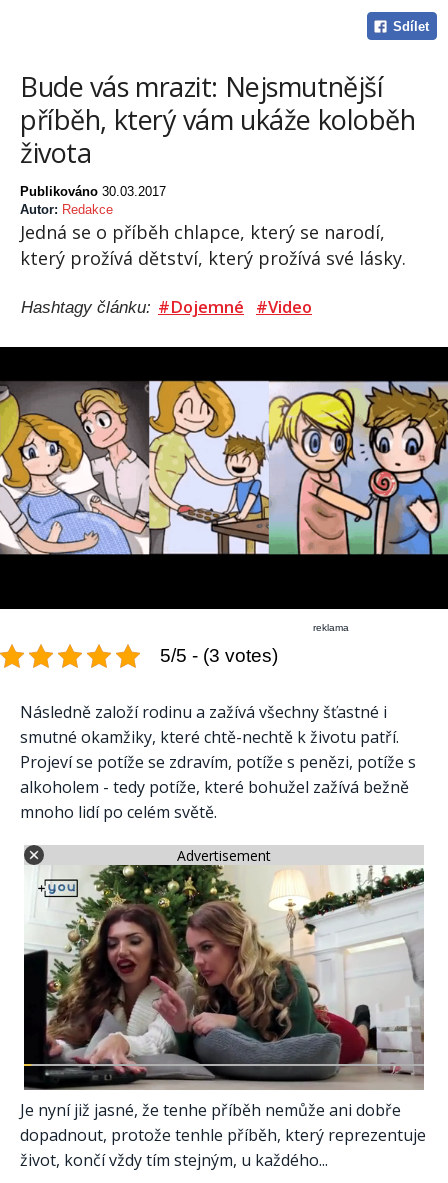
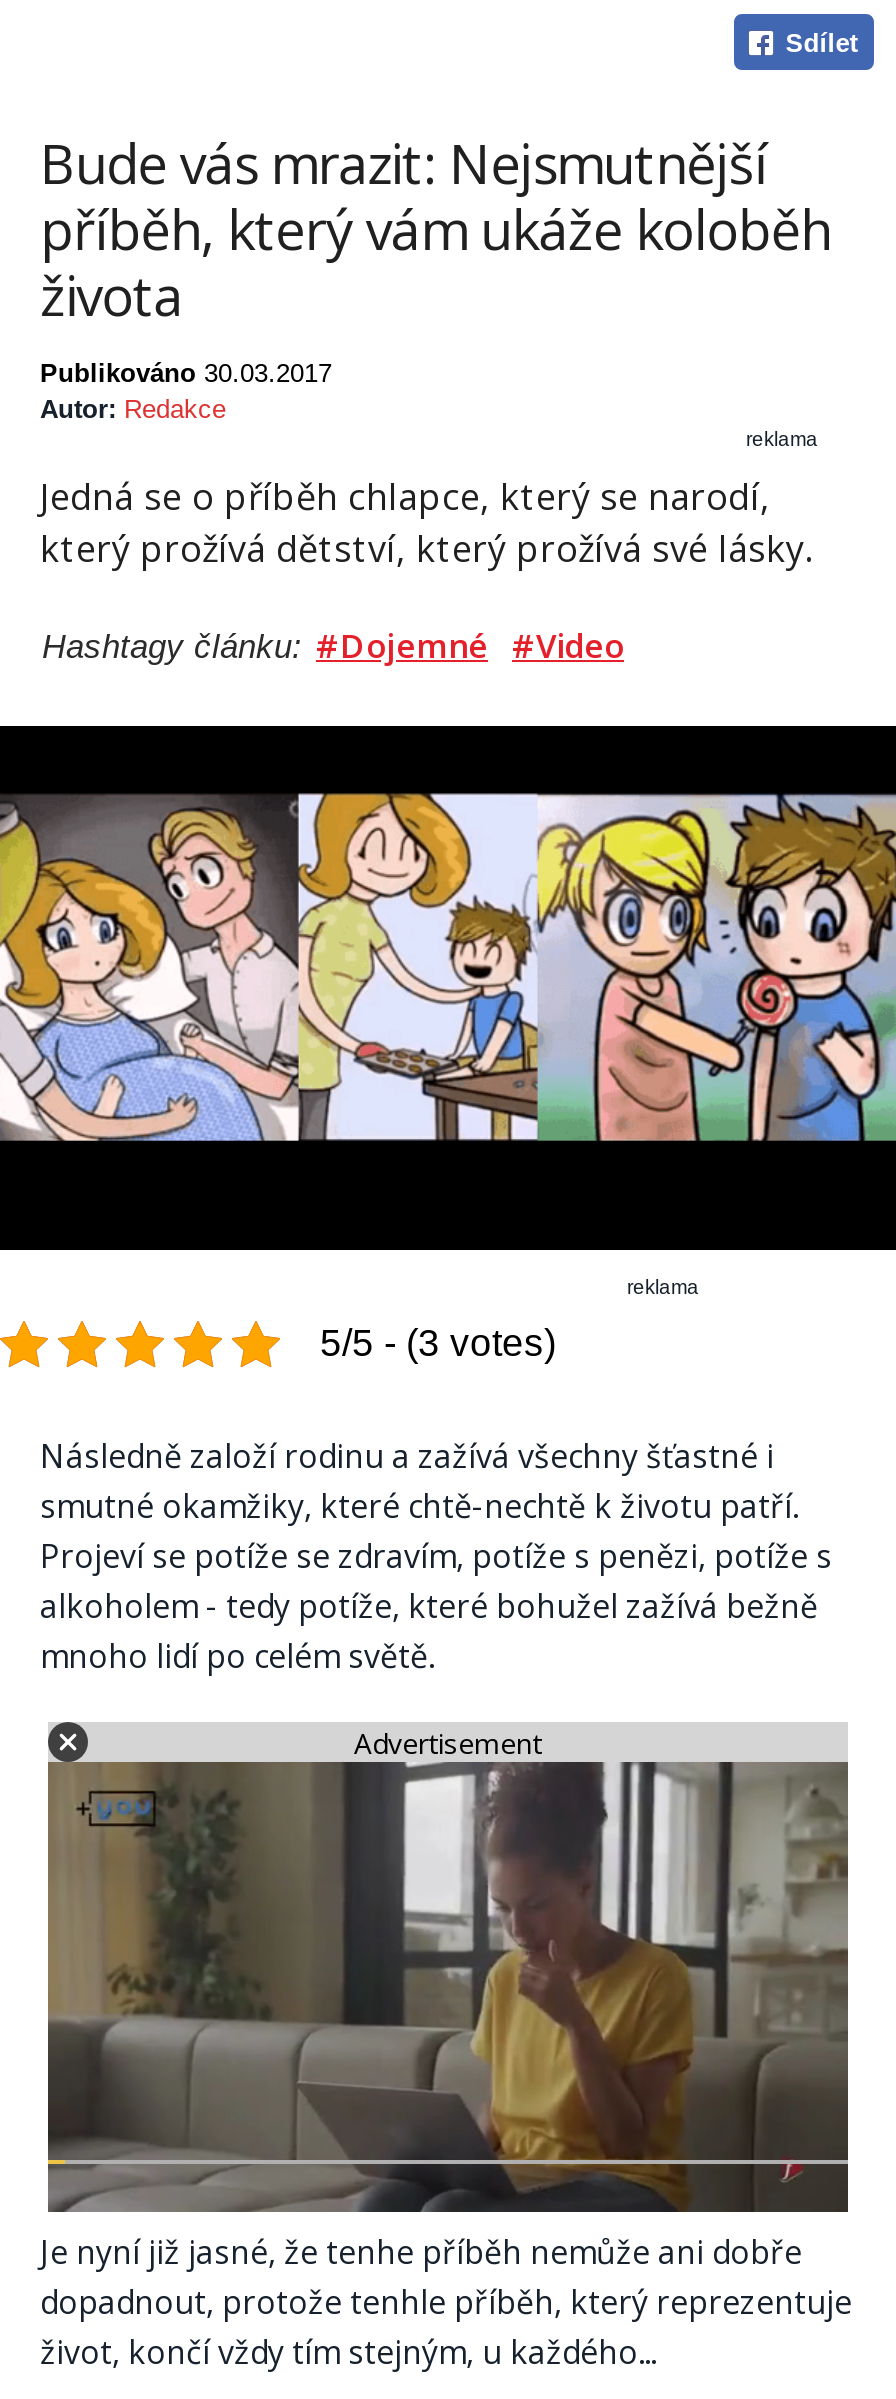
none -> [746,429,818,451] reklama
[23,864,424,1090] [image] -> [46,1760,850,2212] [image]

